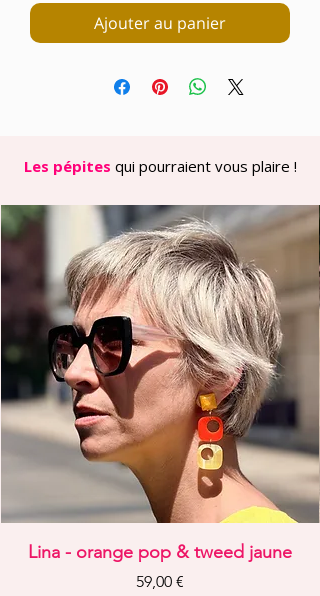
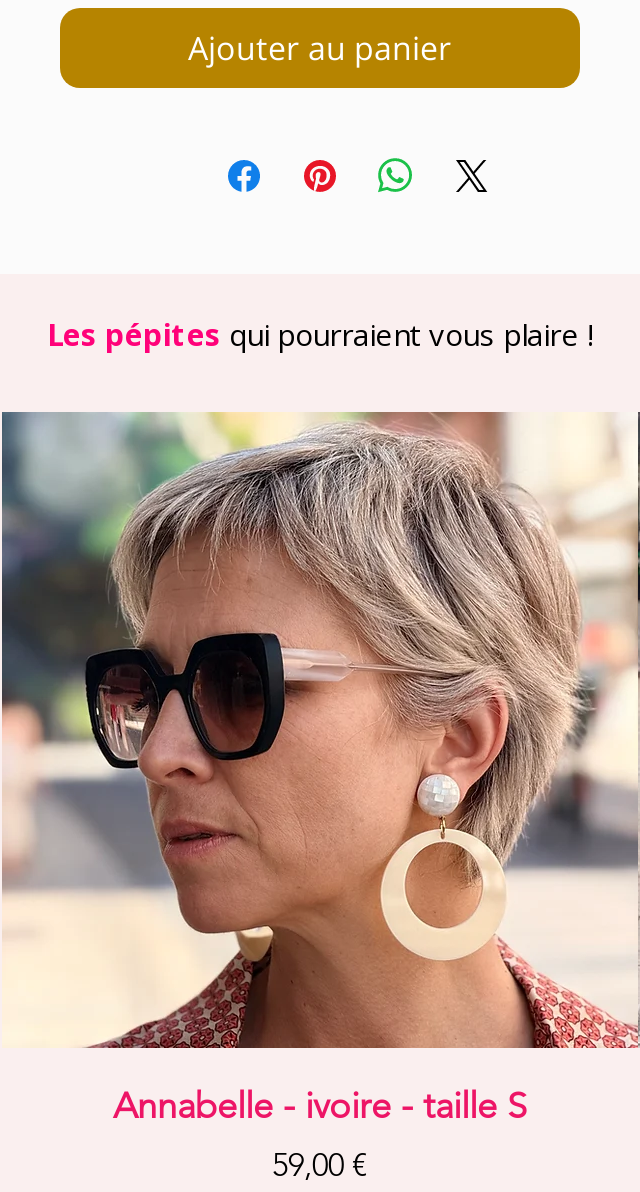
[3,204,317,563] [image] | Lina - orange pop & tweed jaune -> [6,412,634,1128] [image] | Annabelle - ivoire - taille S

